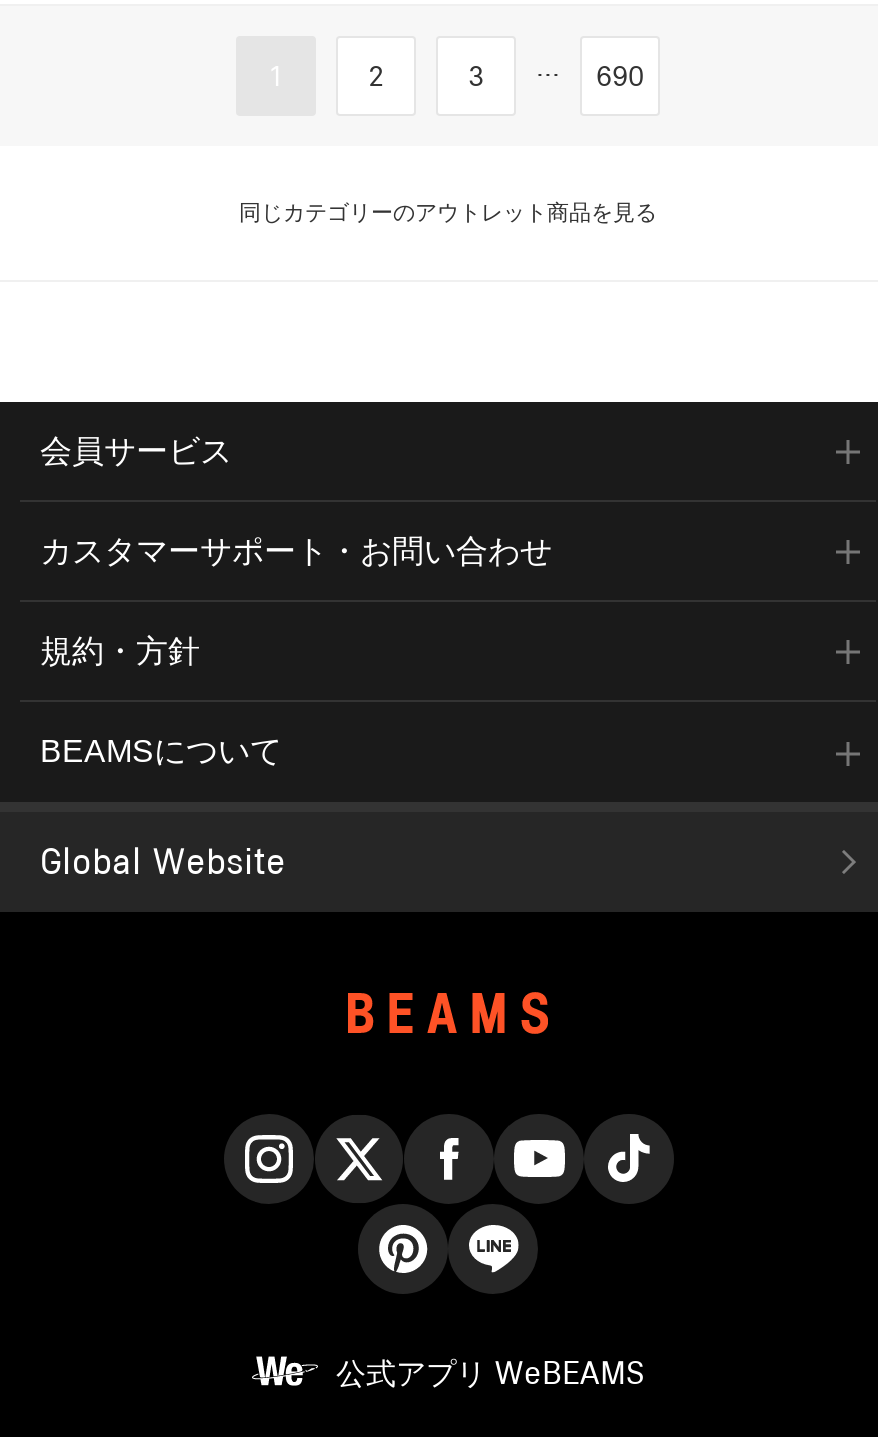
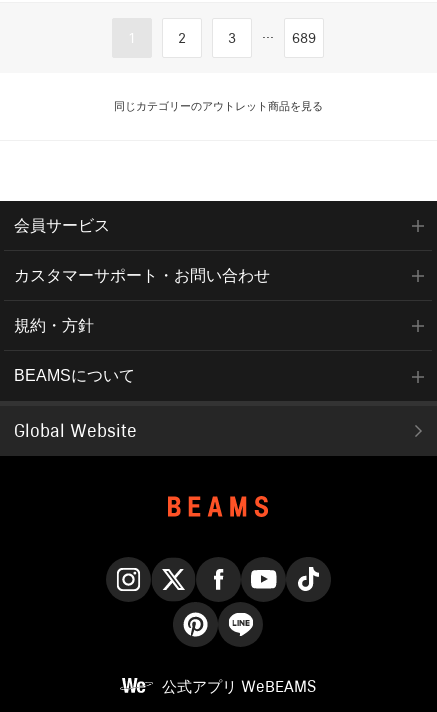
[596,64,644,92] 690 -> [292,32,316,46] 689

